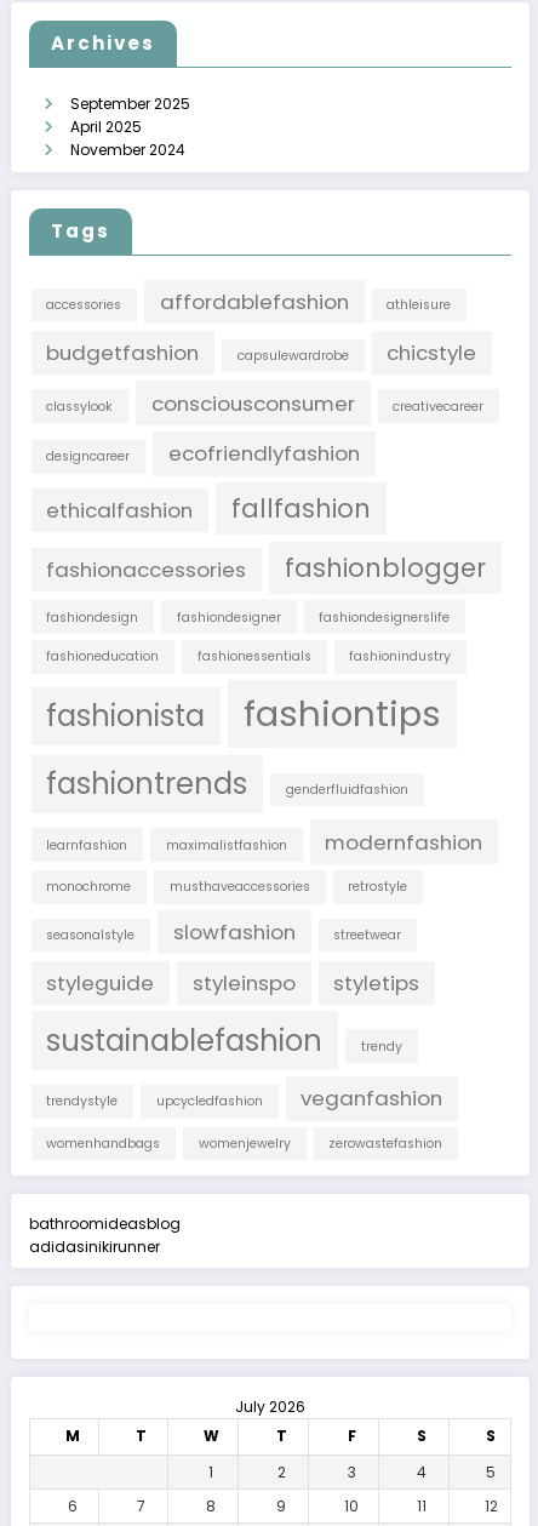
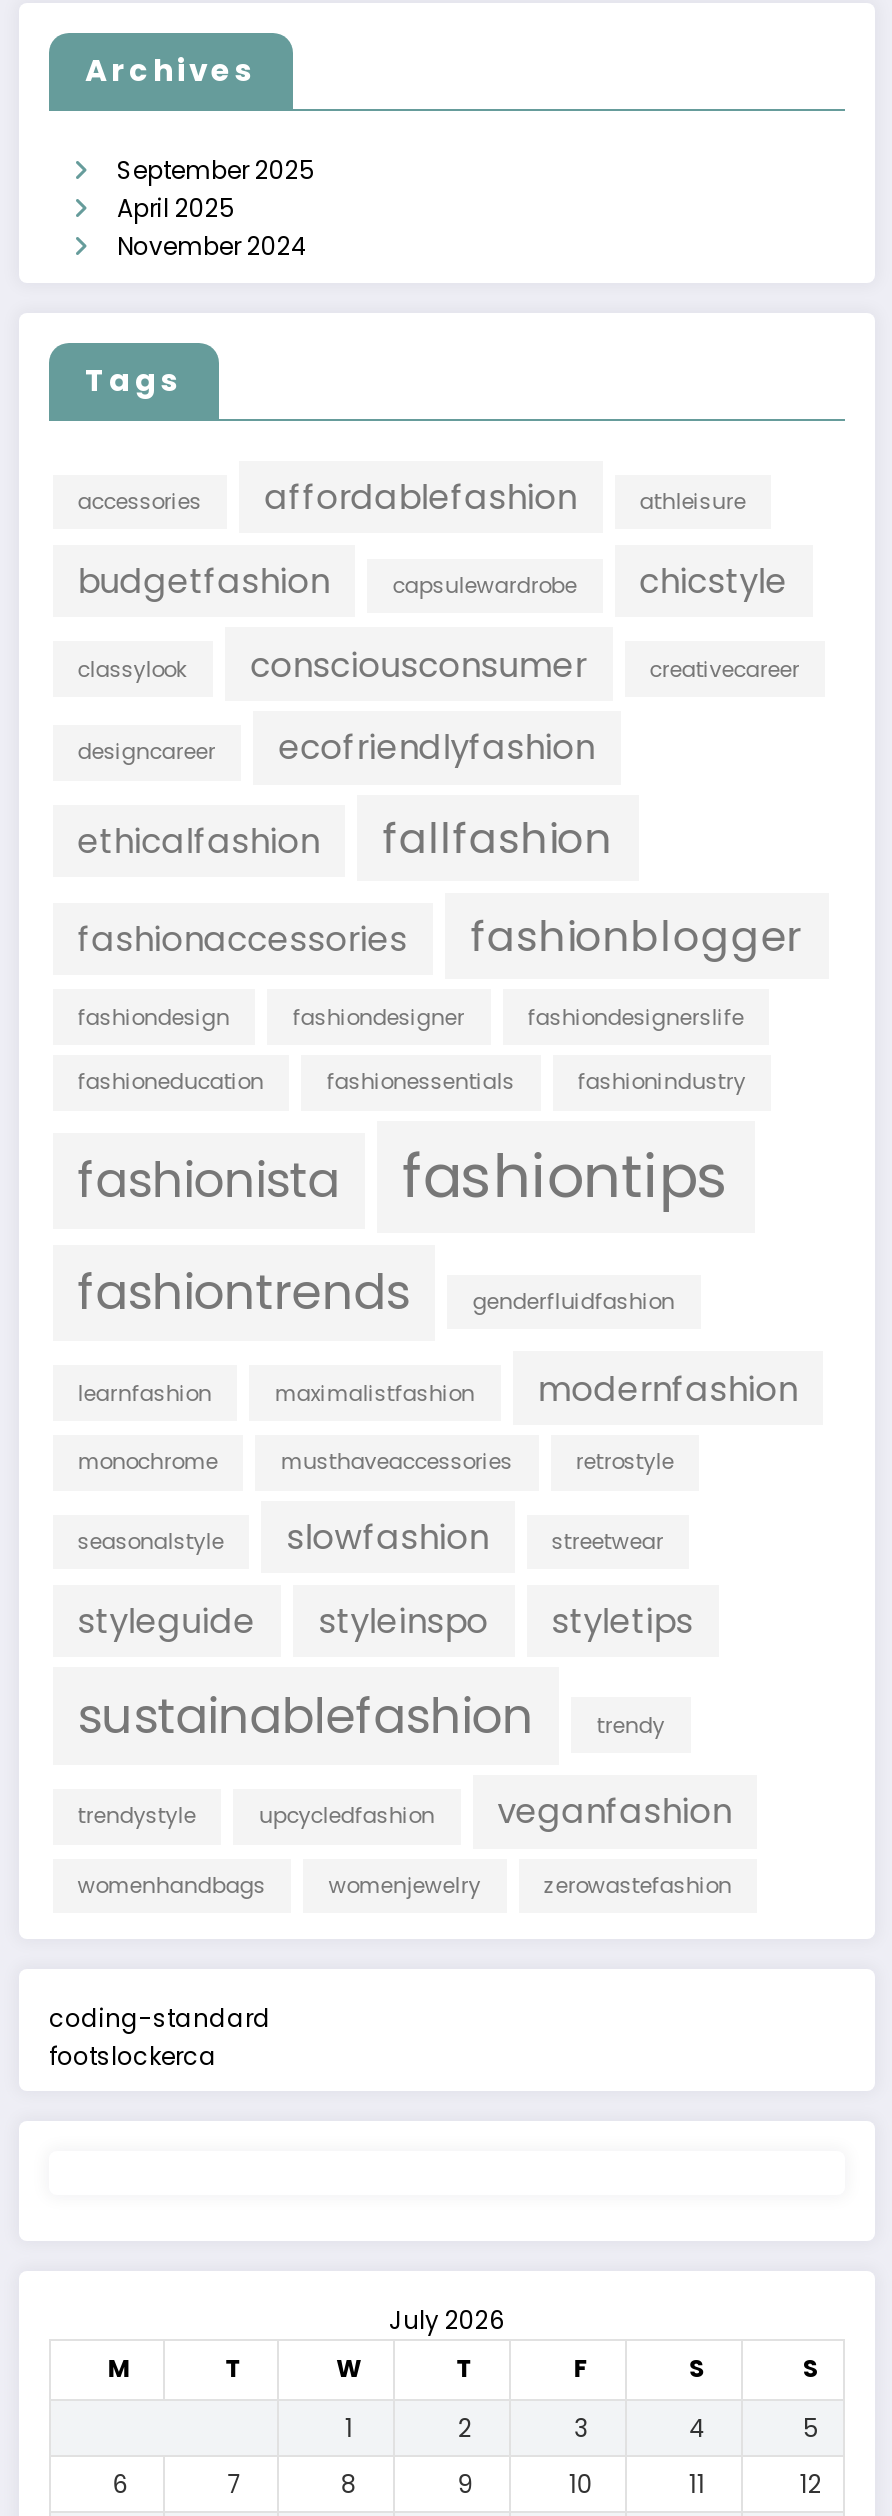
[29,1213,181,1257] bathroomideasblog | adidasinikirunner -> [49,2001,271,2073] coding-standard | footslockerca

